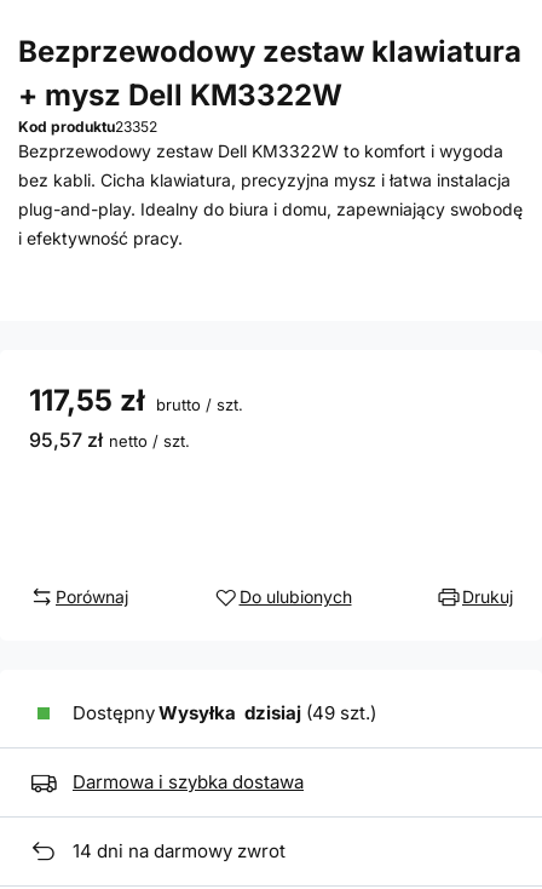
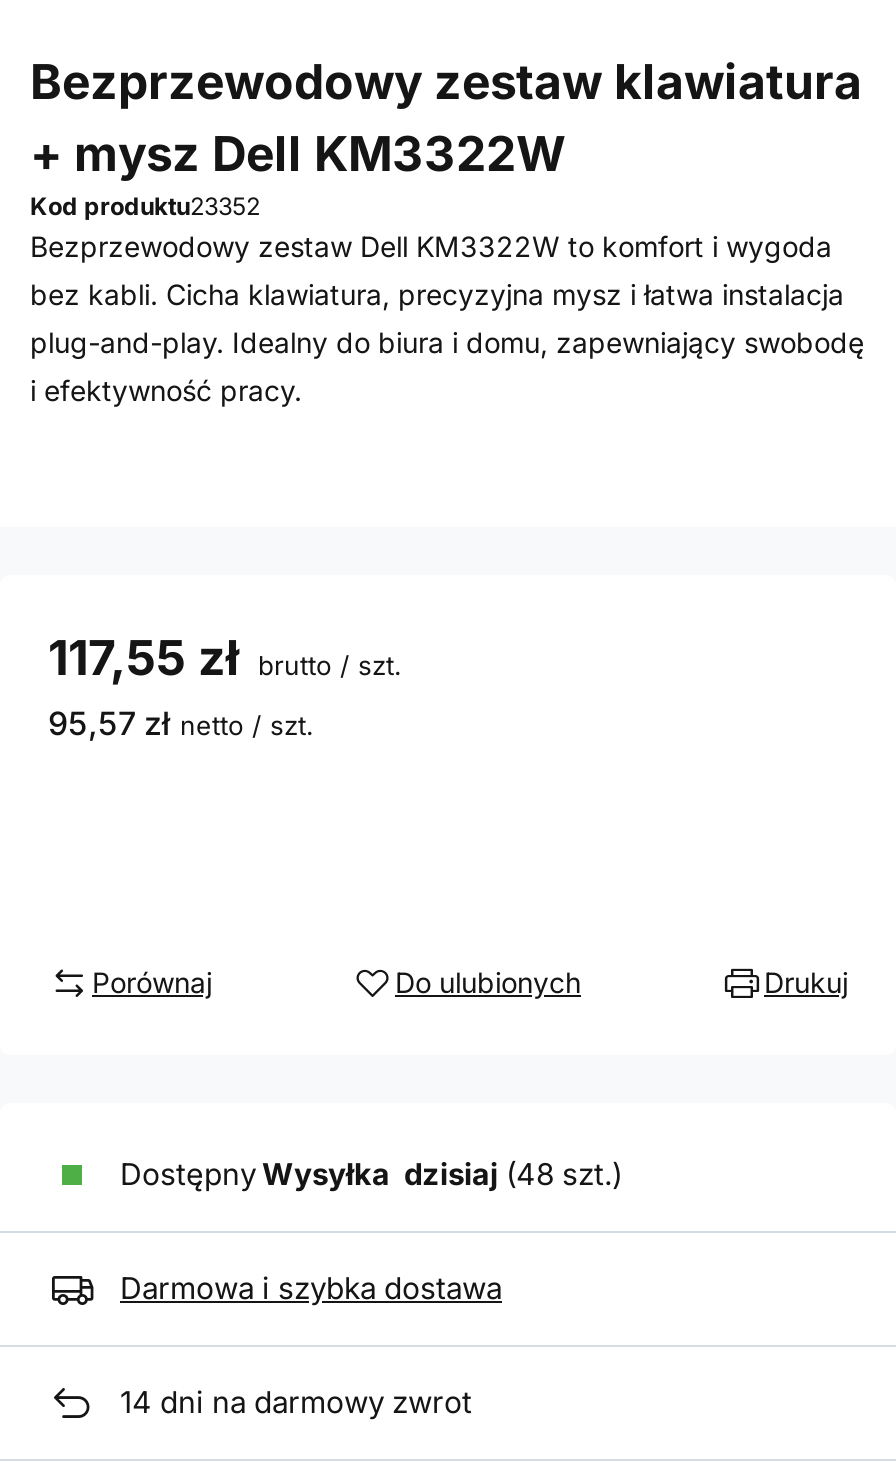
[73,701,376,724] Dostępny Wysyłka dzisiaj (49 szt.) -> [120,1155,622,1193] Dostępny Wysyłka dzisiaj (48 szt.)

